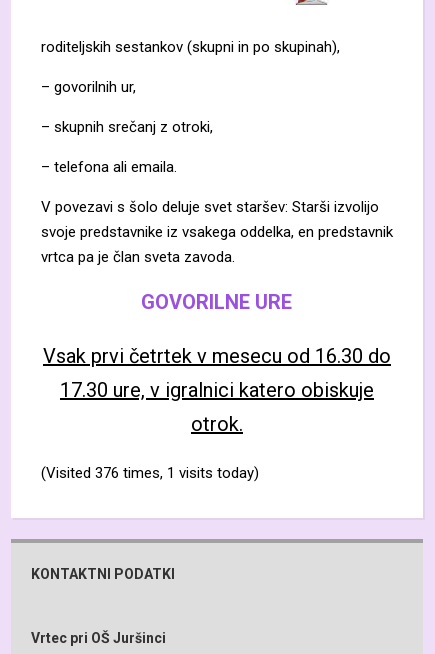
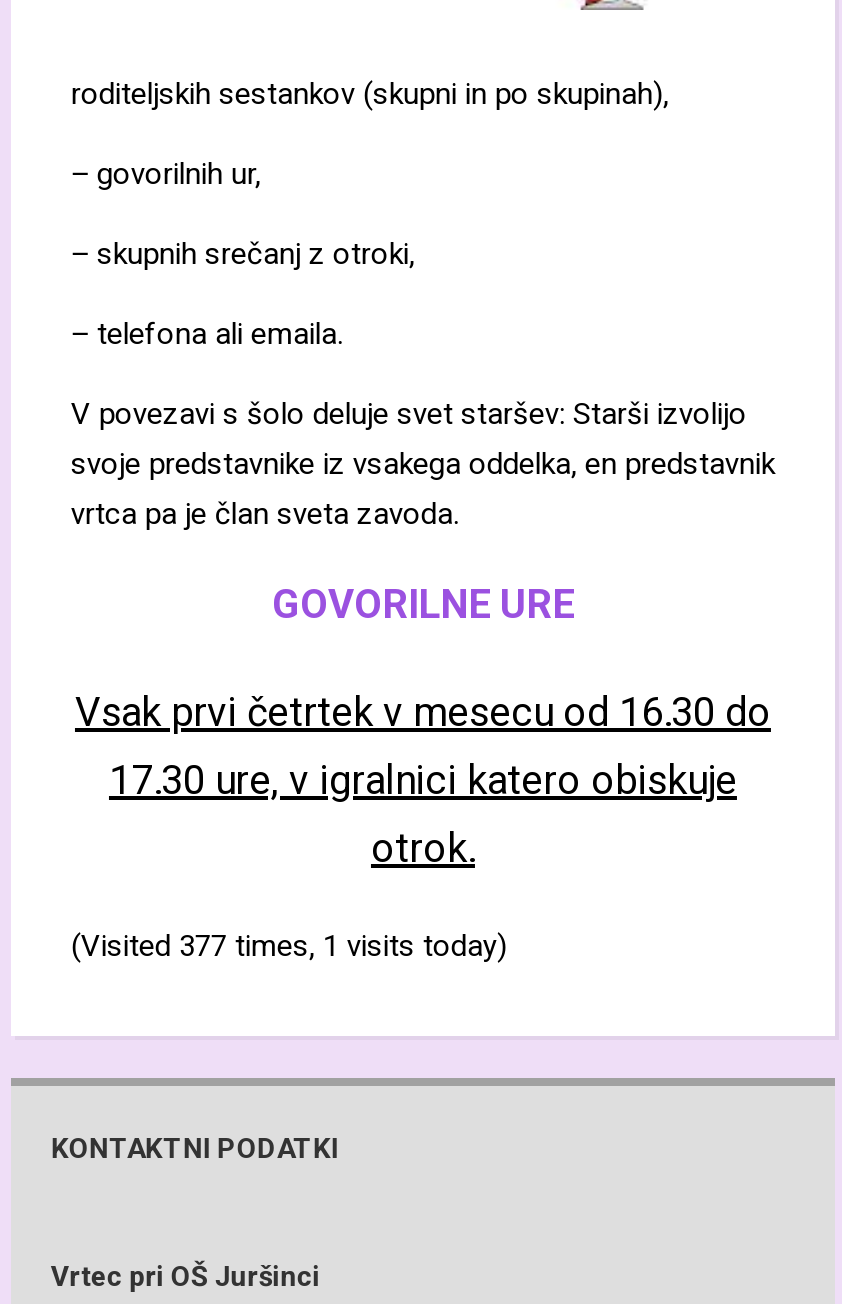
[41,464,259,482] (Visited 376 times, 1 visits today) -> [71,928,507,964] (Visited 377 times, 1 visits today)

